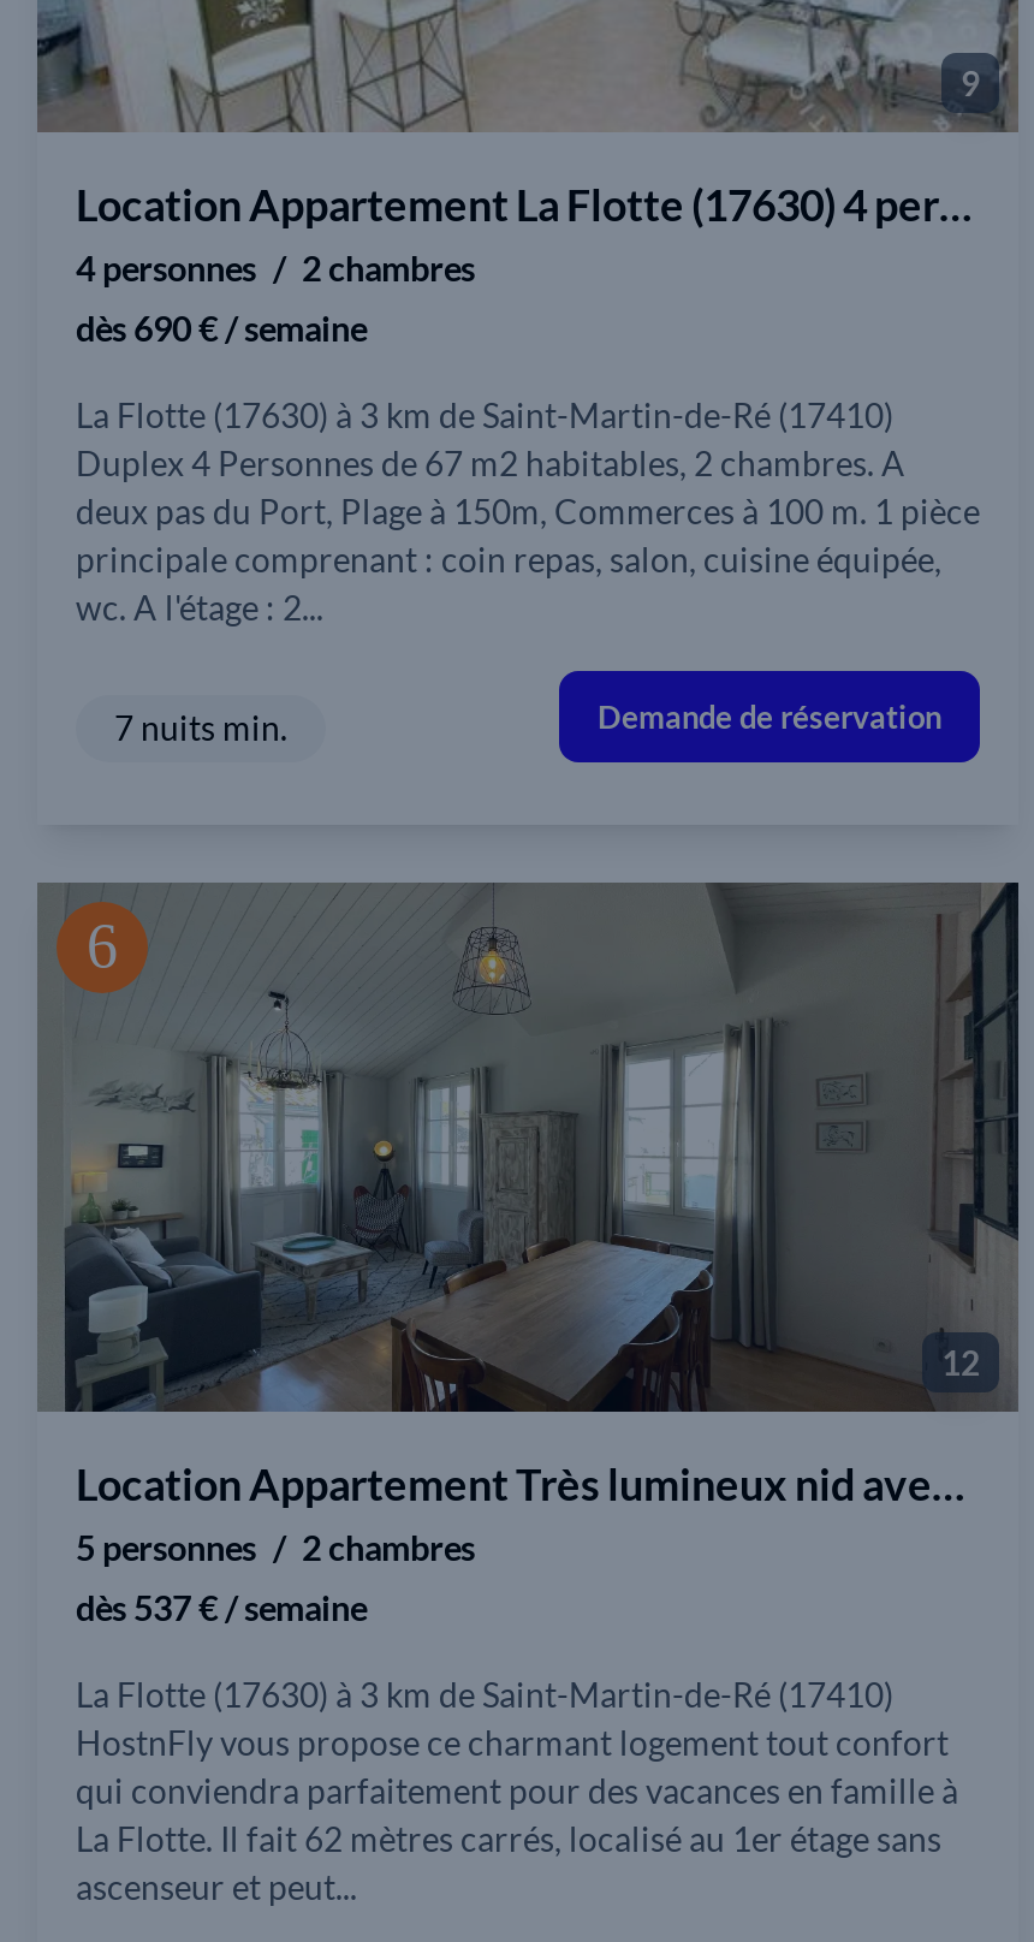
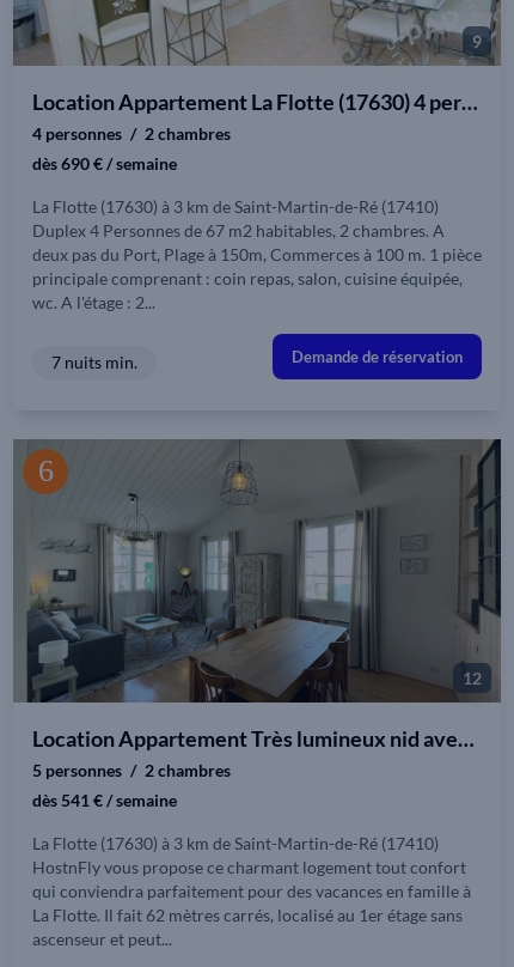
[76,1588,367,1629] dès 537 € / semaine -> [32,790,177,810] dès 541 € / semaine

